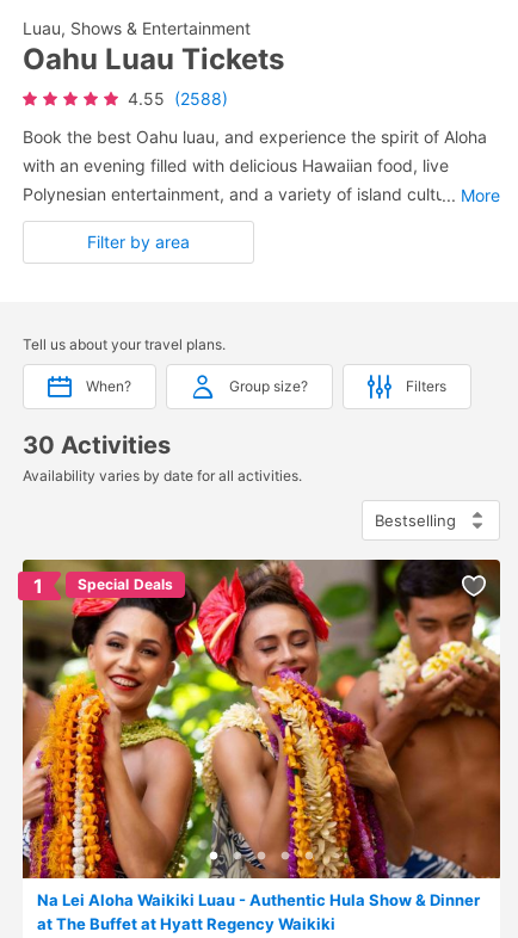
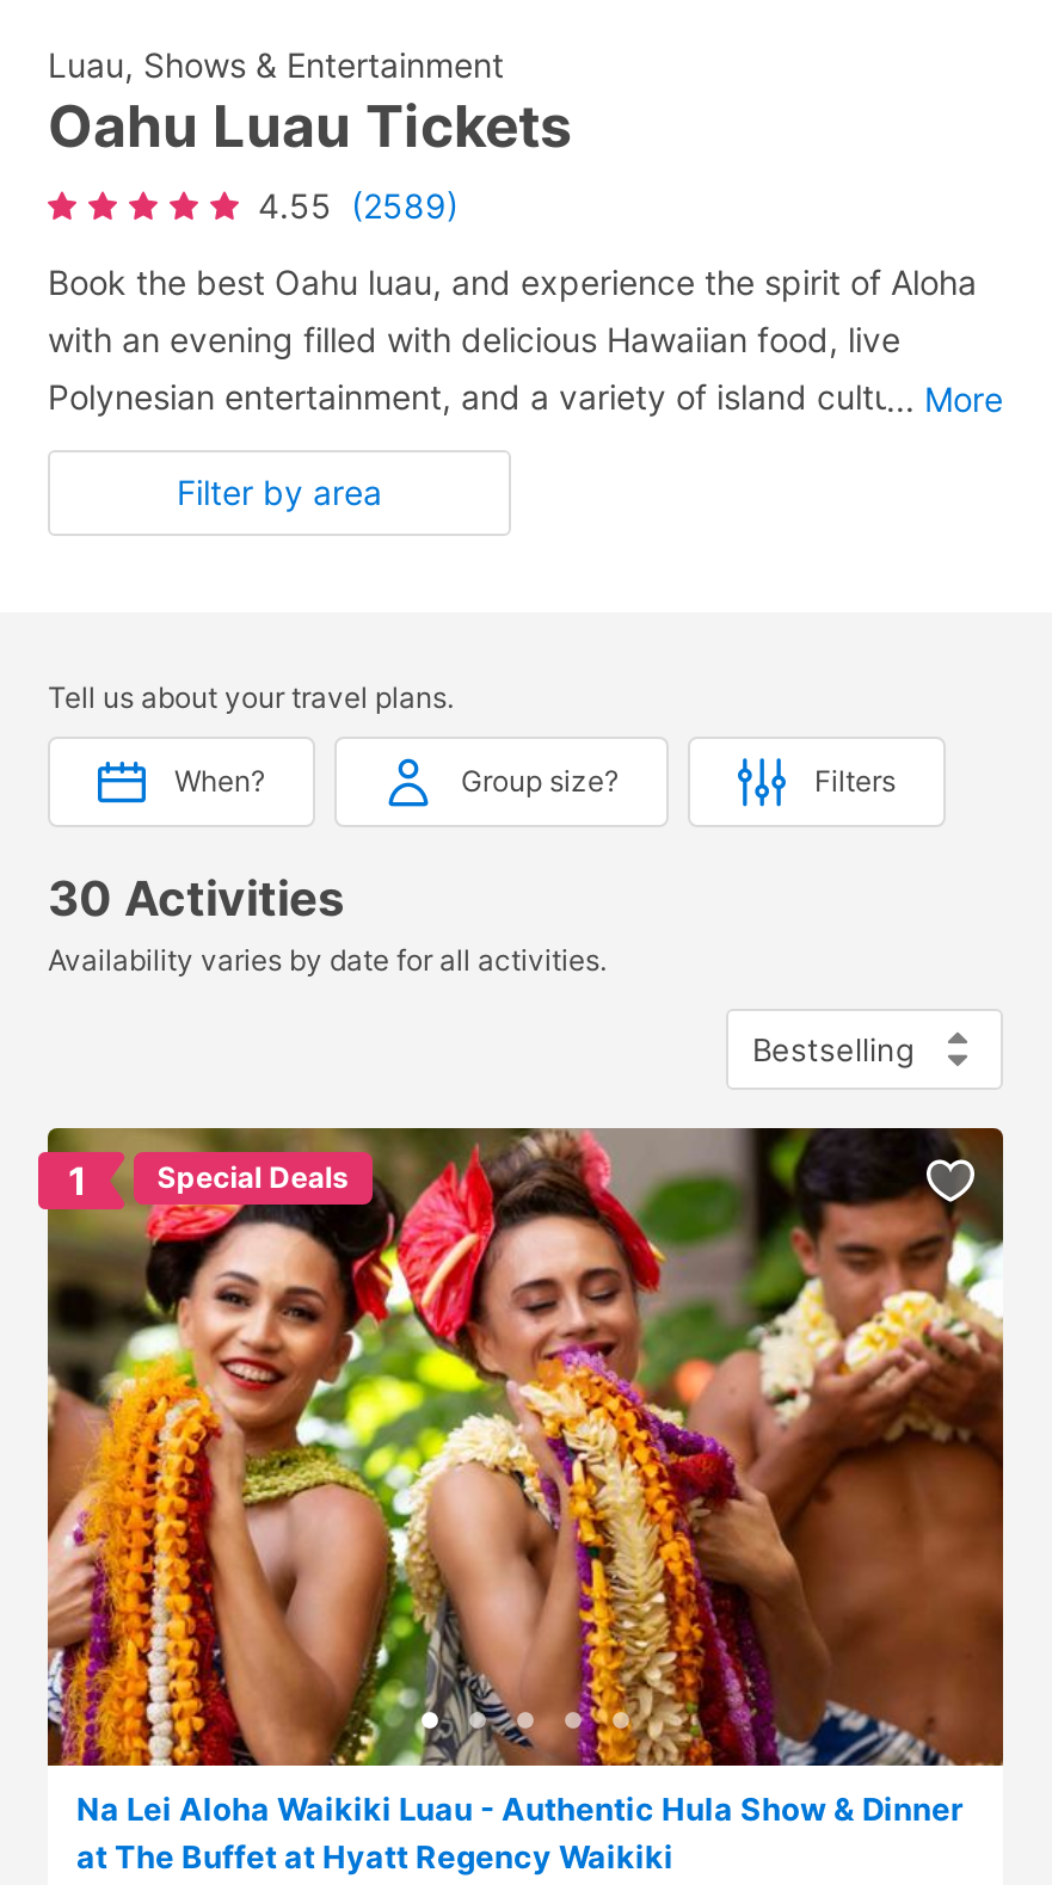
[128,88,228,108] 4.55 (2588) -> [258,184,459,224] 4.55 (2589)

